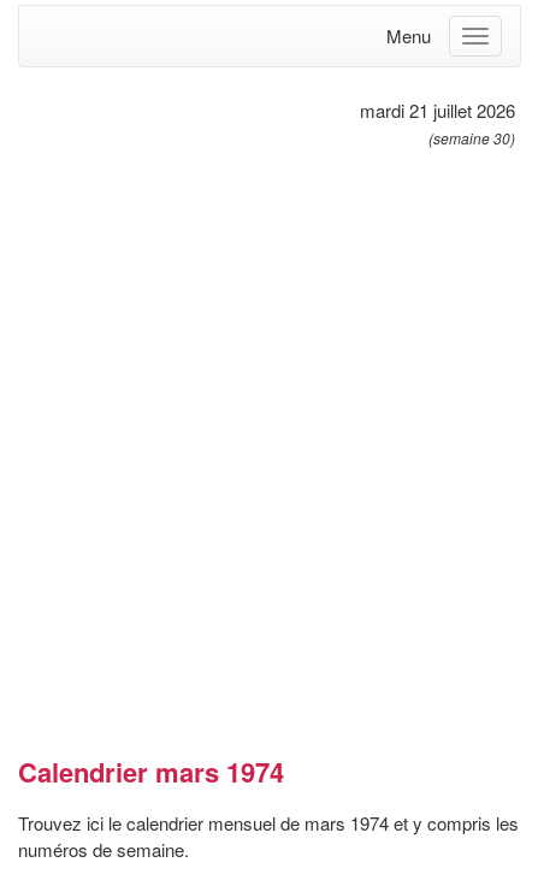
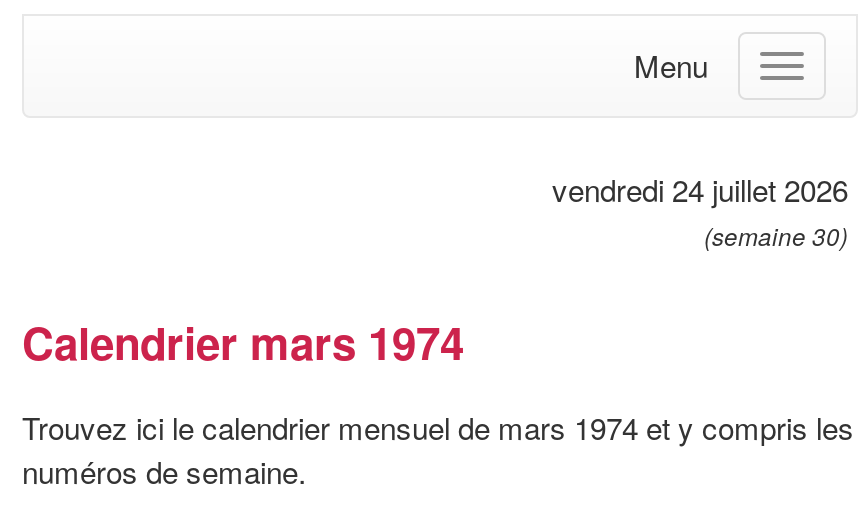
[360,98,515,123] mardi 21 juillet 2026 -> [552,169,848,211] vendredi 24 juillet 2026

